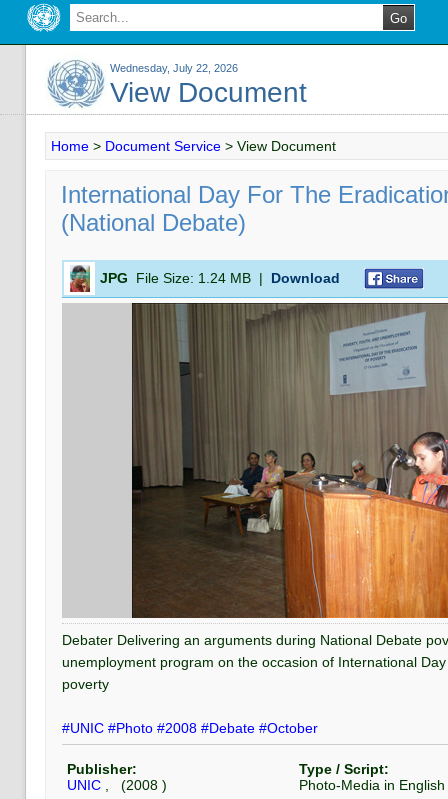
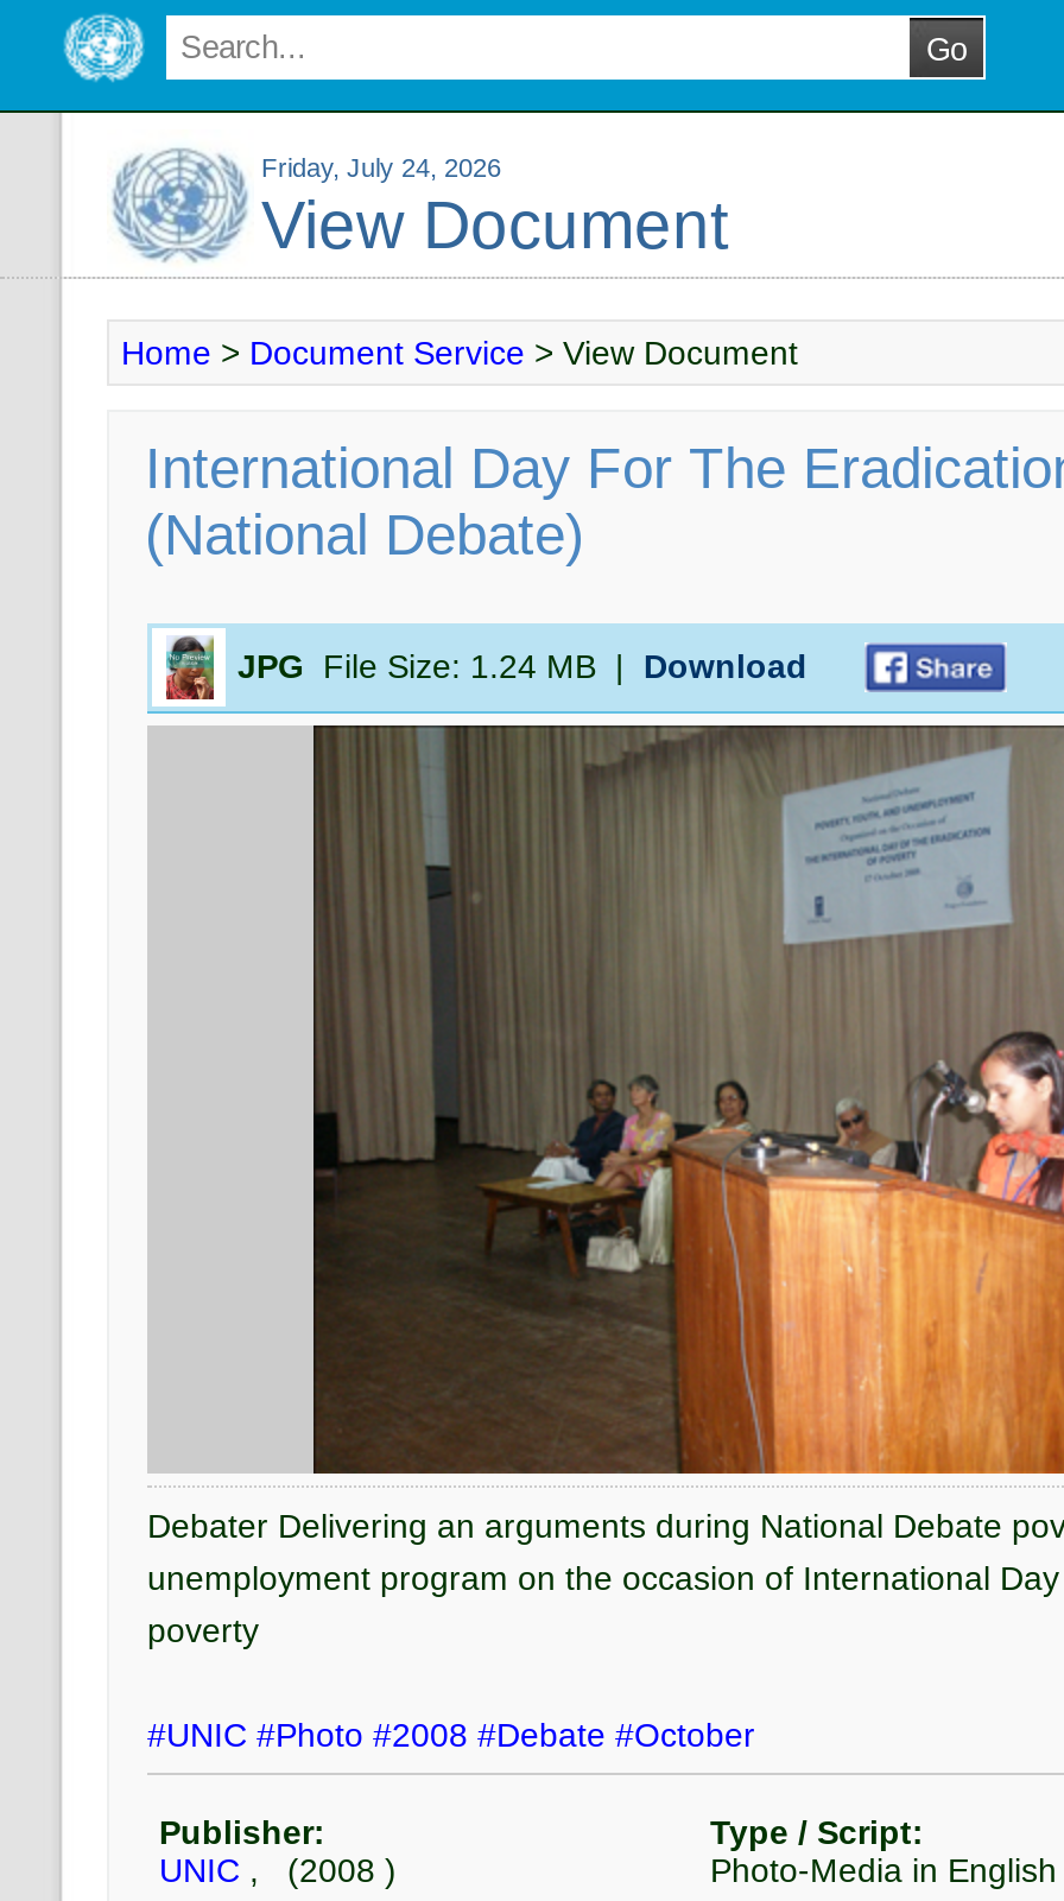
[110,62,238,74] Wednesday, July 22, 2026 -> [261,153,501,182] Friday, July 24, 2026

